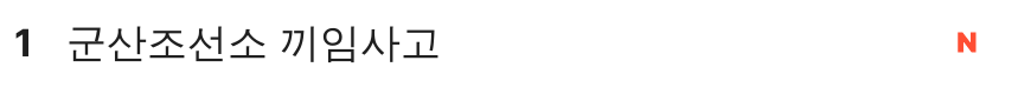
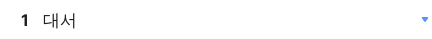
[66,19,441,66] 군산조선소 끼임사고 -> [43,10,77,30] 대서

